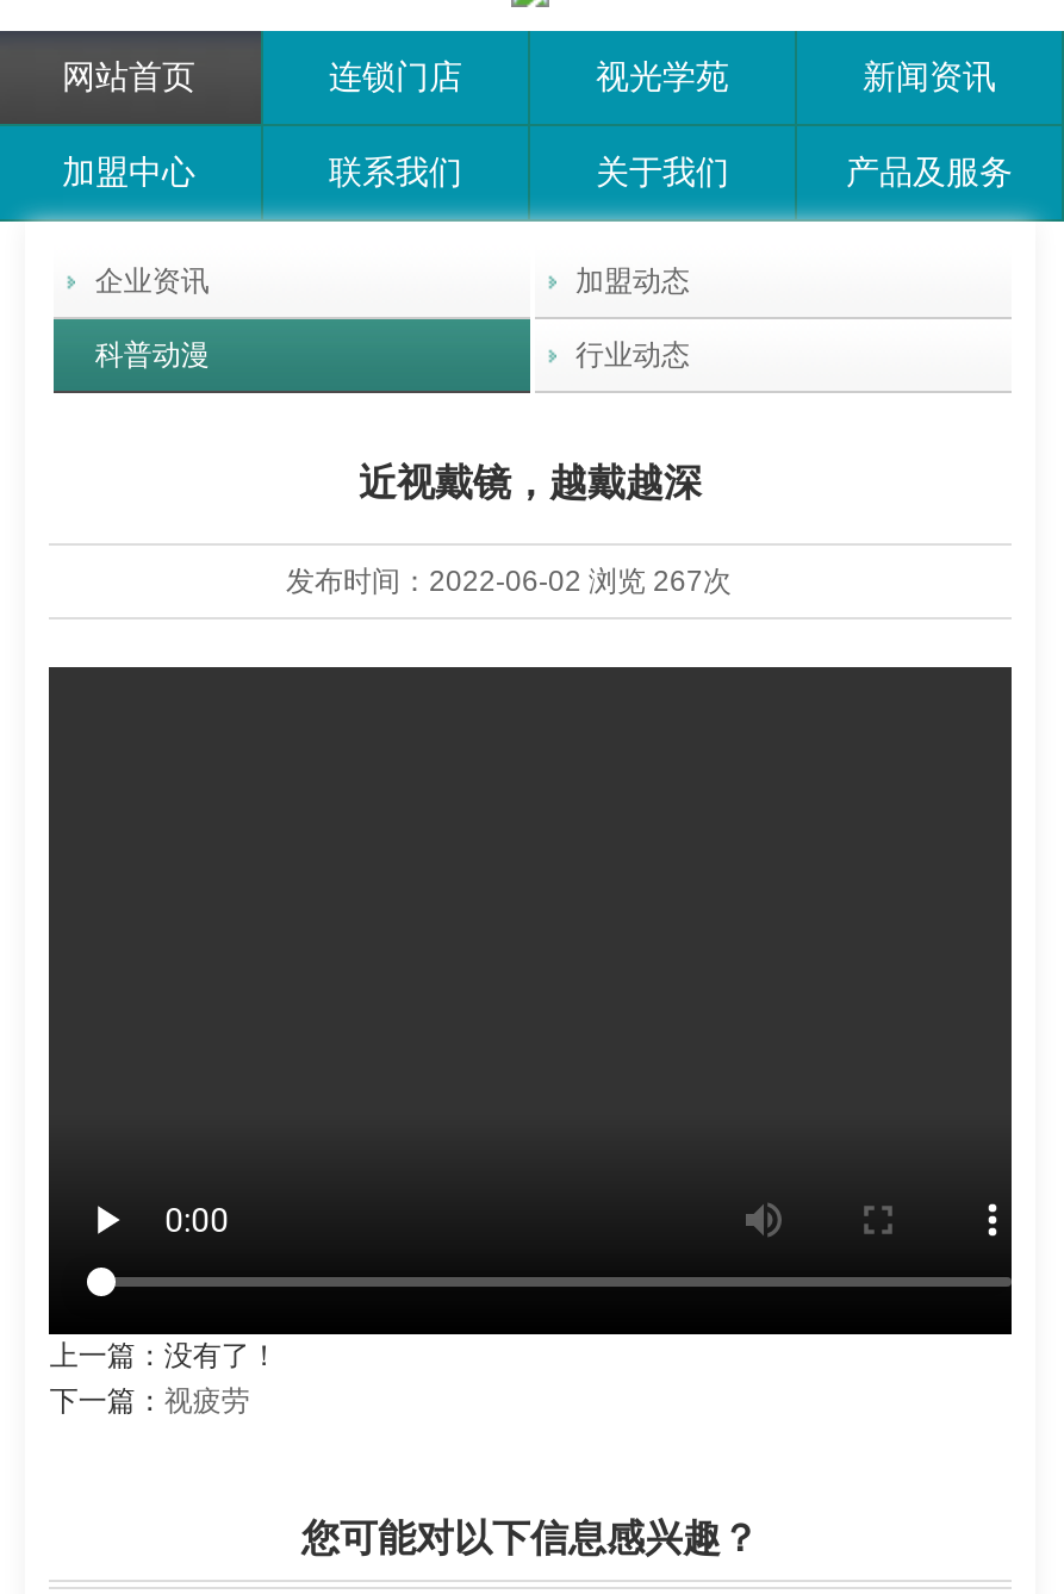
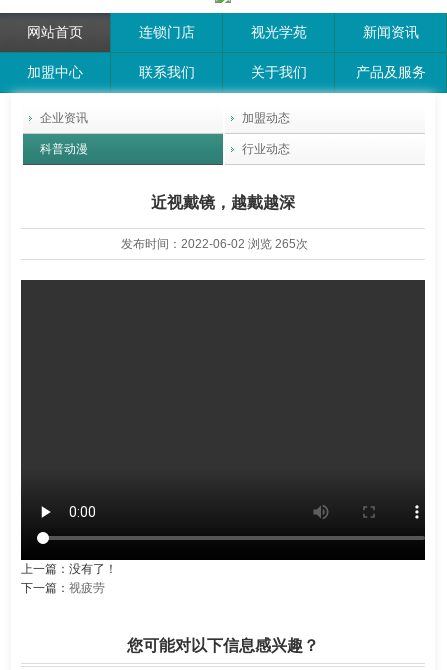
[286,565,732,598] 发布时间：2022-06-02浏览267次 -> [120,237,307,251] 发布时间：2022-06-02浏览265次

